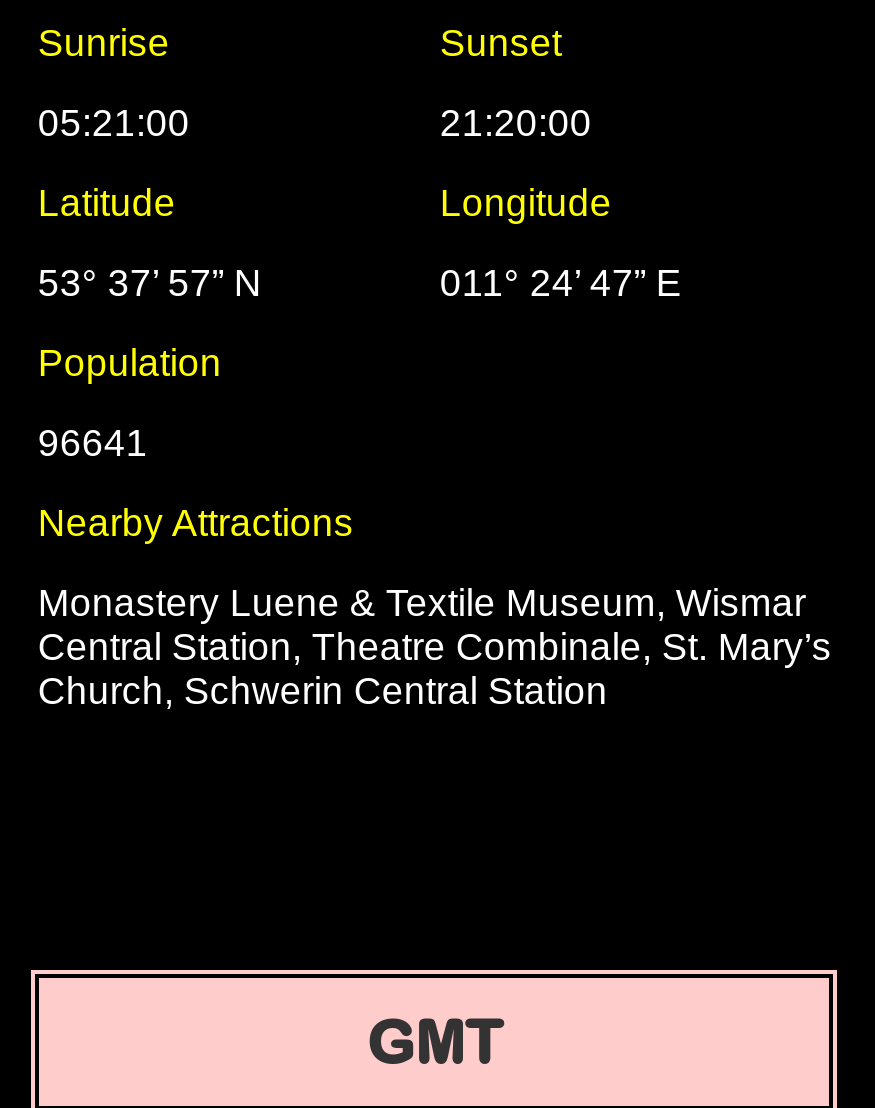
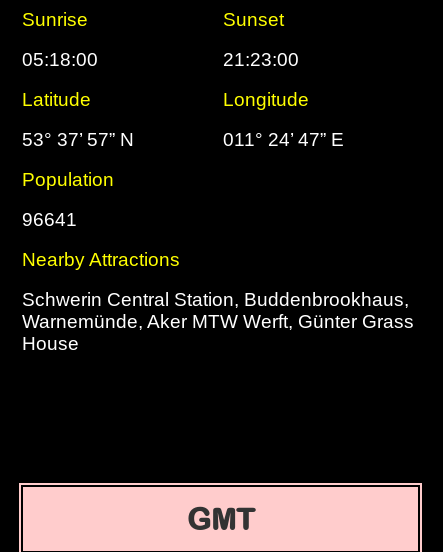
[38,102,190,144] 05:21:00 -> [22,49,98,70] 05:18:00
[440,102,592,144] 21:20:00 -> [223,49,299,70] 21:23:00
[38,582,832,712] Monastery Luene & Textile Museum, Wismar | Central Station, Theatre Combinale, St. Mary’s | Church, Schwerin Central Station -> [22,289,414,354] Schwerin Central Station, Buddenbrookhaus, | Warnemünde, Aker MTW Werft, Günter Grass | House

